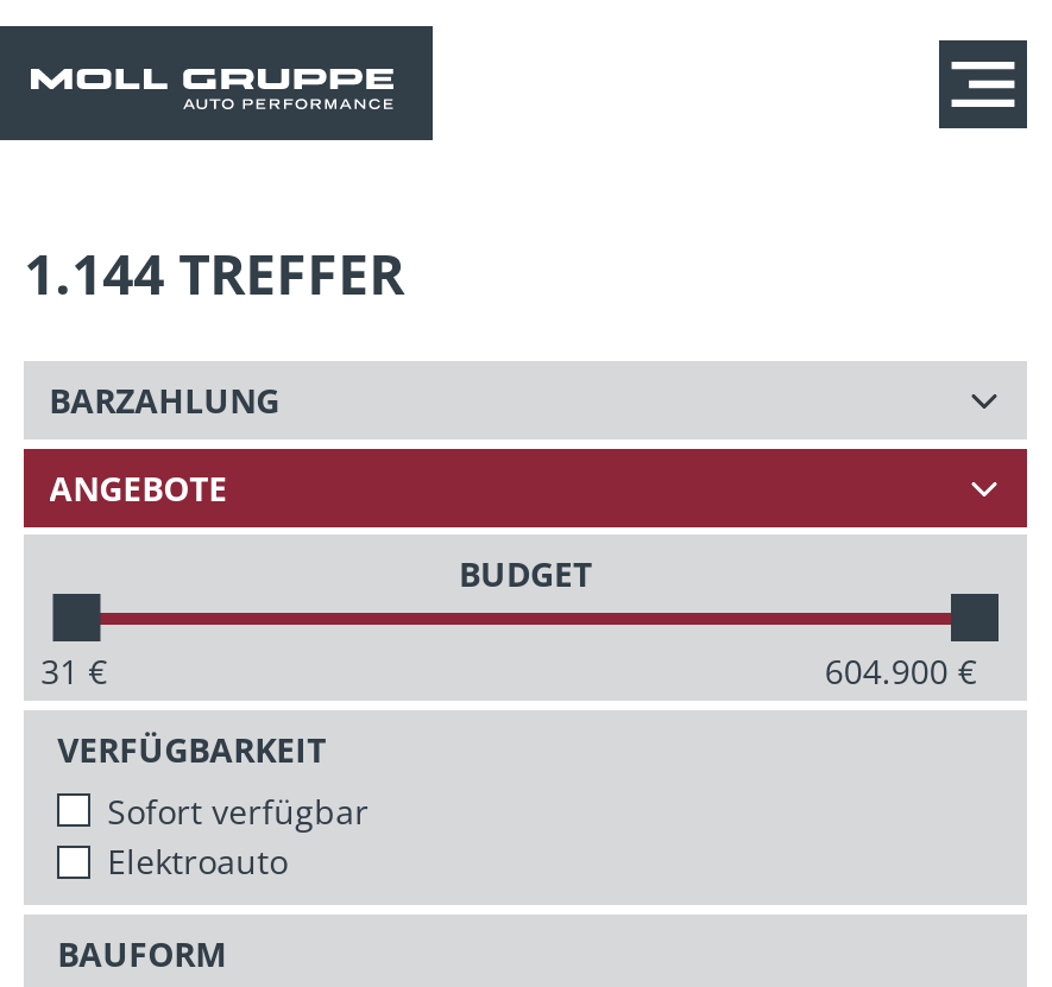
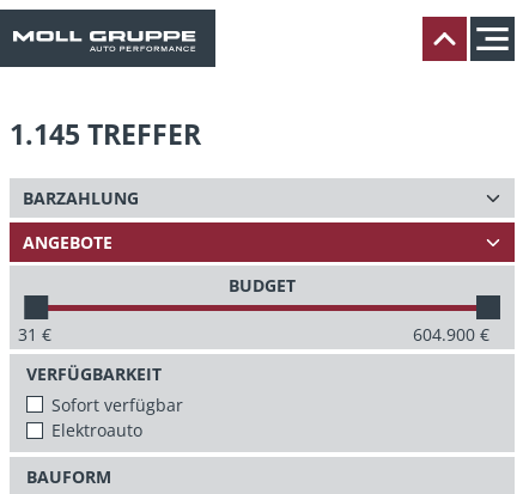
none -> [421,16,468,62] [image]
[24,235,404,311] 1.144 TREFFER -> [10,115,201,153] 1.145 TREFFER

